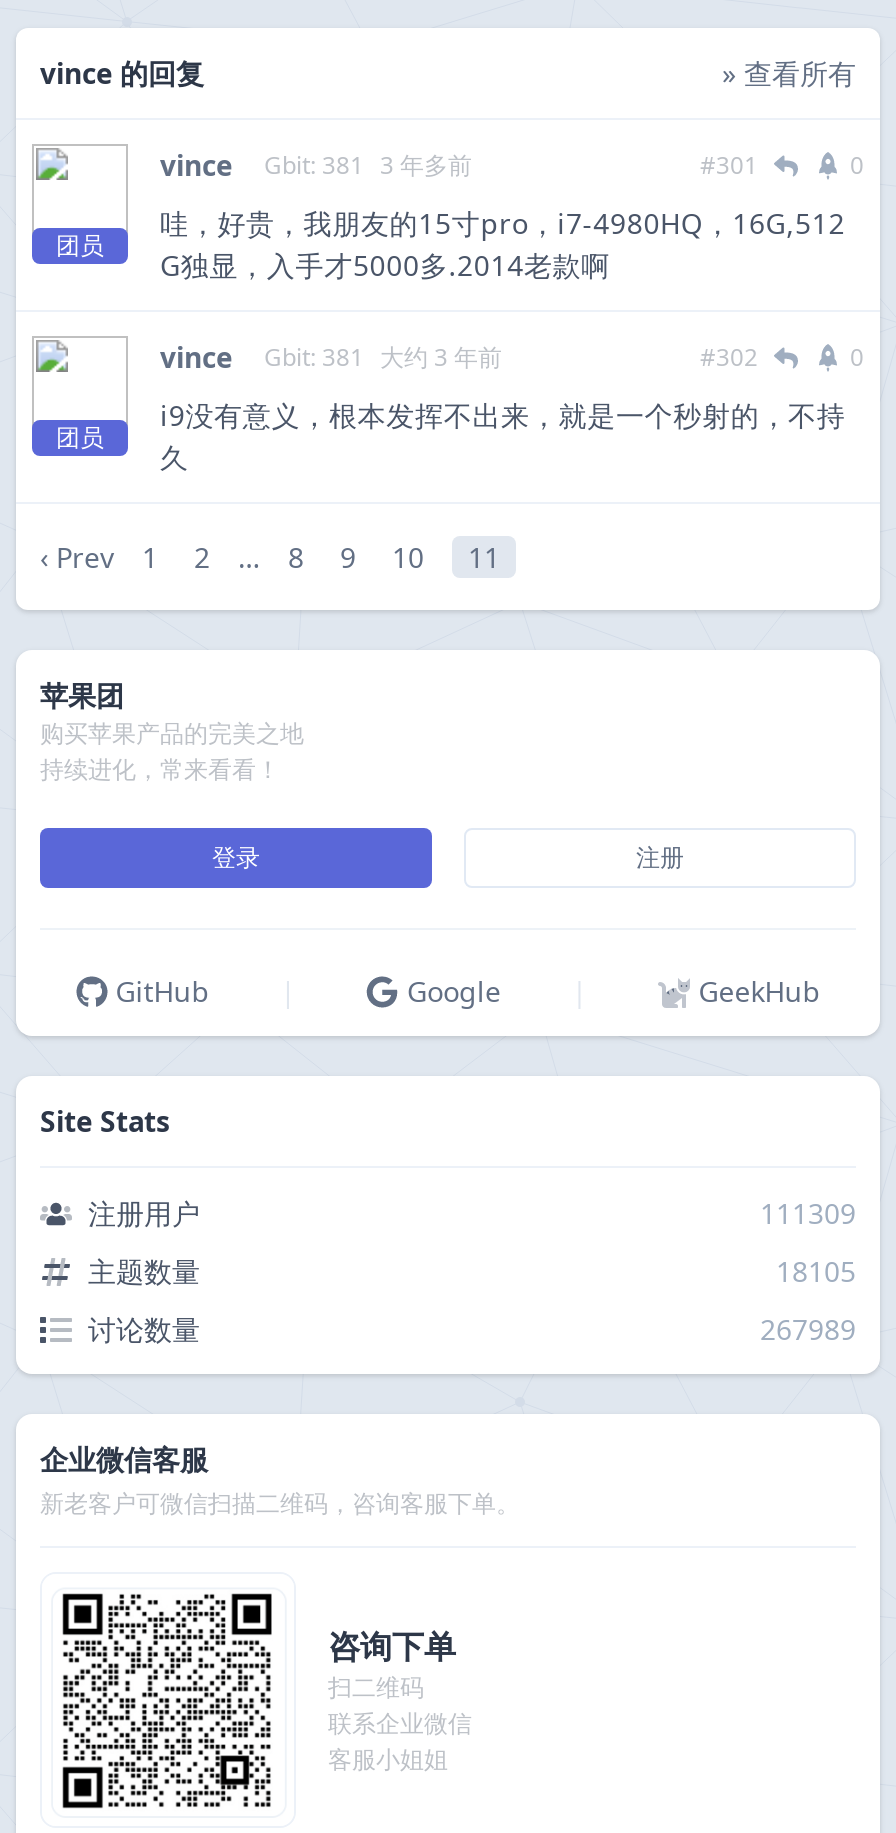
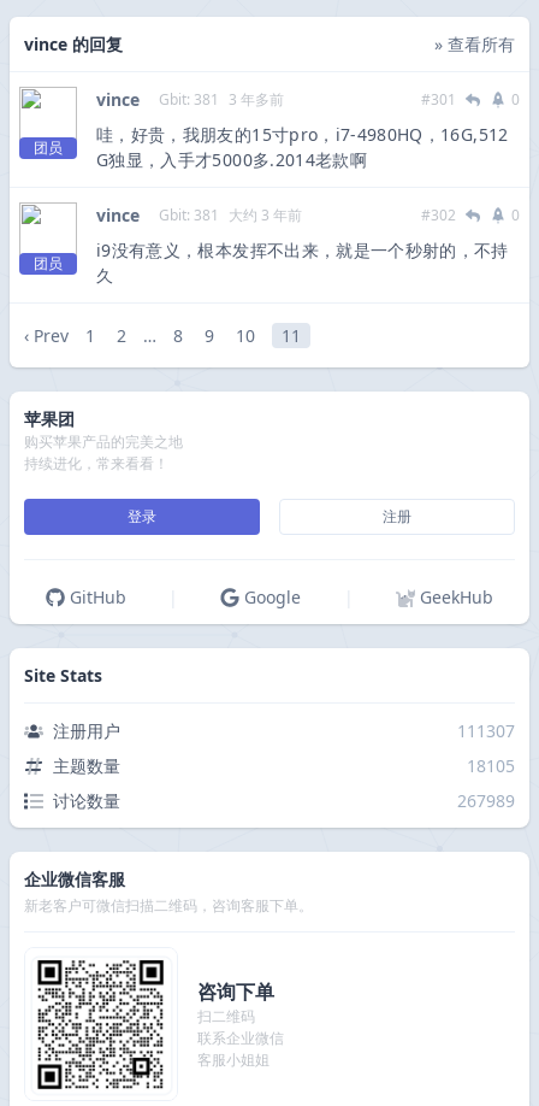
[760,1194,856,1232] 111309 -> [457,719,515,742] 111307

